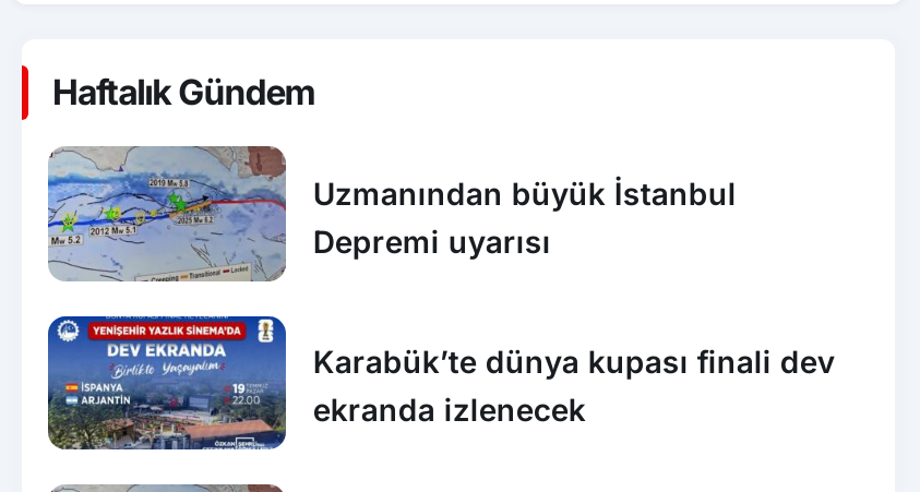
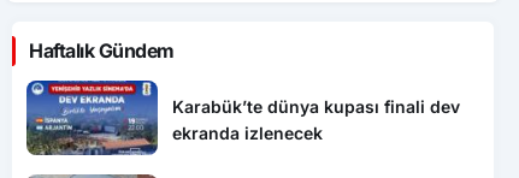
[46,144,736,284] [image] | Uzmanından büyük İstanbul | Depremi uyarısı -> none

